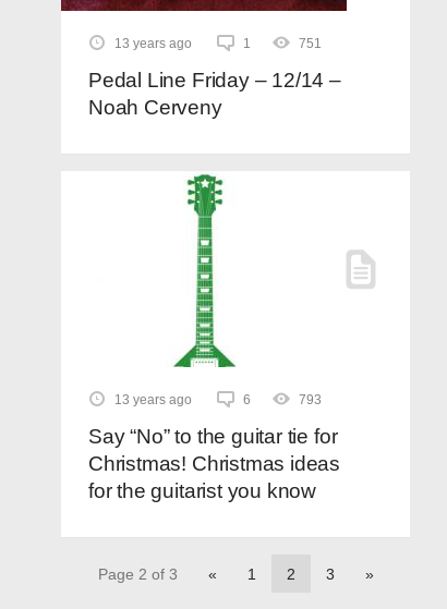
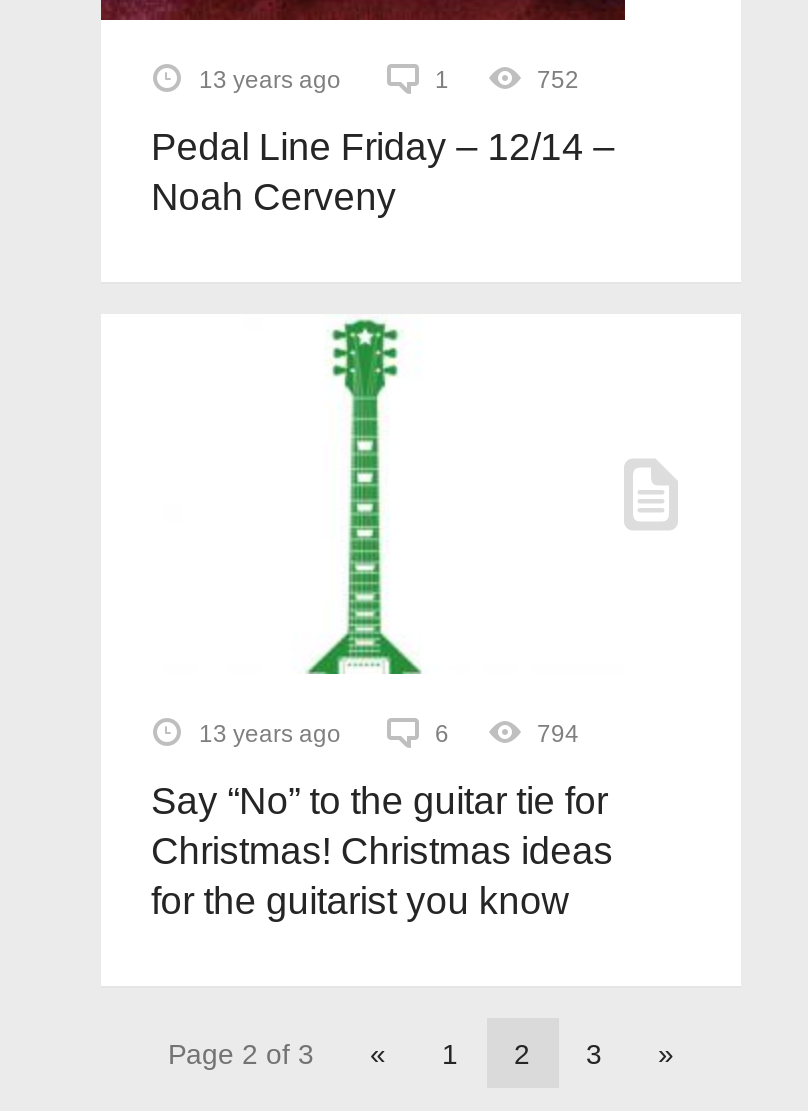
[299,36,322,51] 751 -> [537,66,579,94] 752
[299,392,322,407] 793 -> [537,720,579,748] 794

